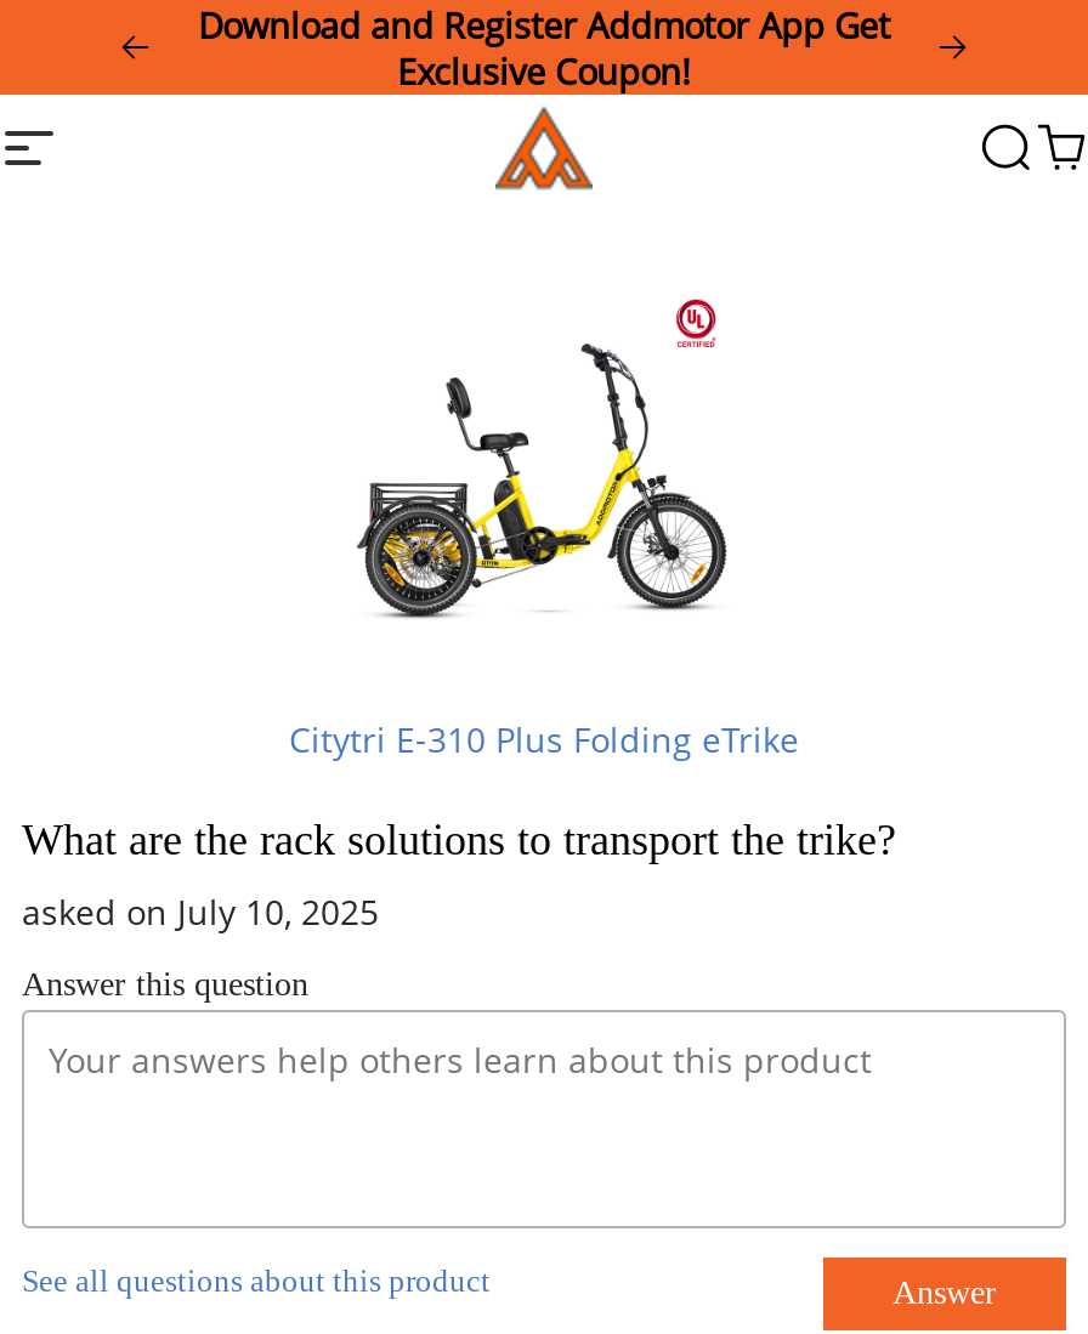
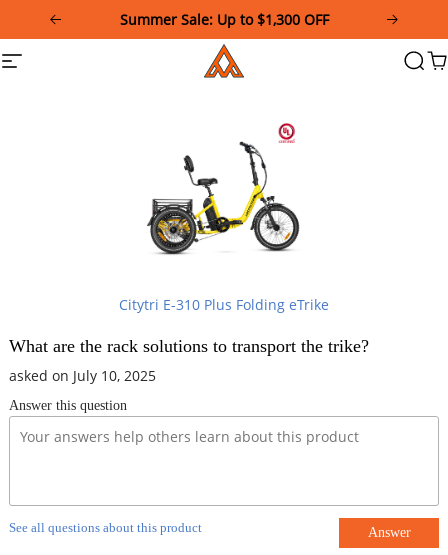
[198,1,890,93] Download and Register Addmotor App Get | Exclusive Coupon! -> [119,10,328,29] Summer Sale: Up to $1,300 OFF

